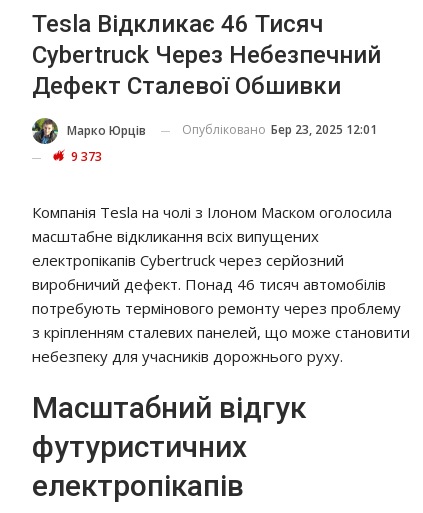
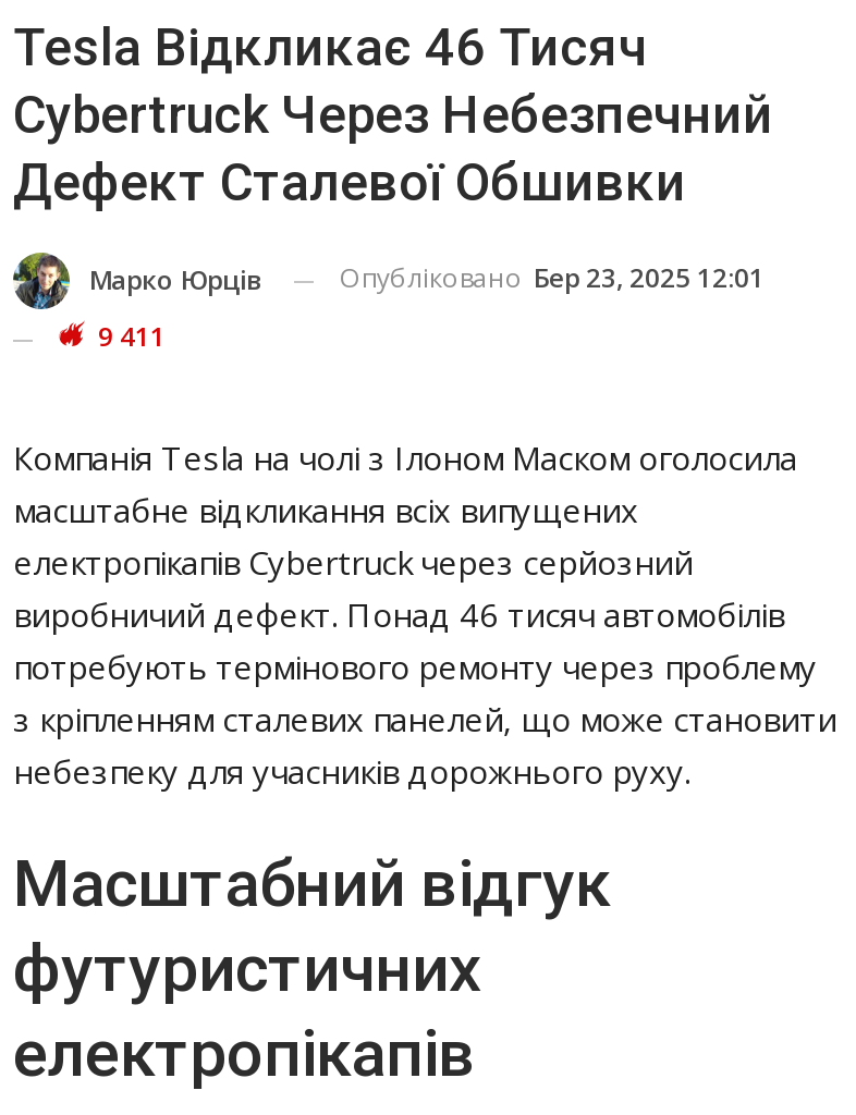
[68,148,102,165] 9 373 -> [91,319,166,356] 9 411

